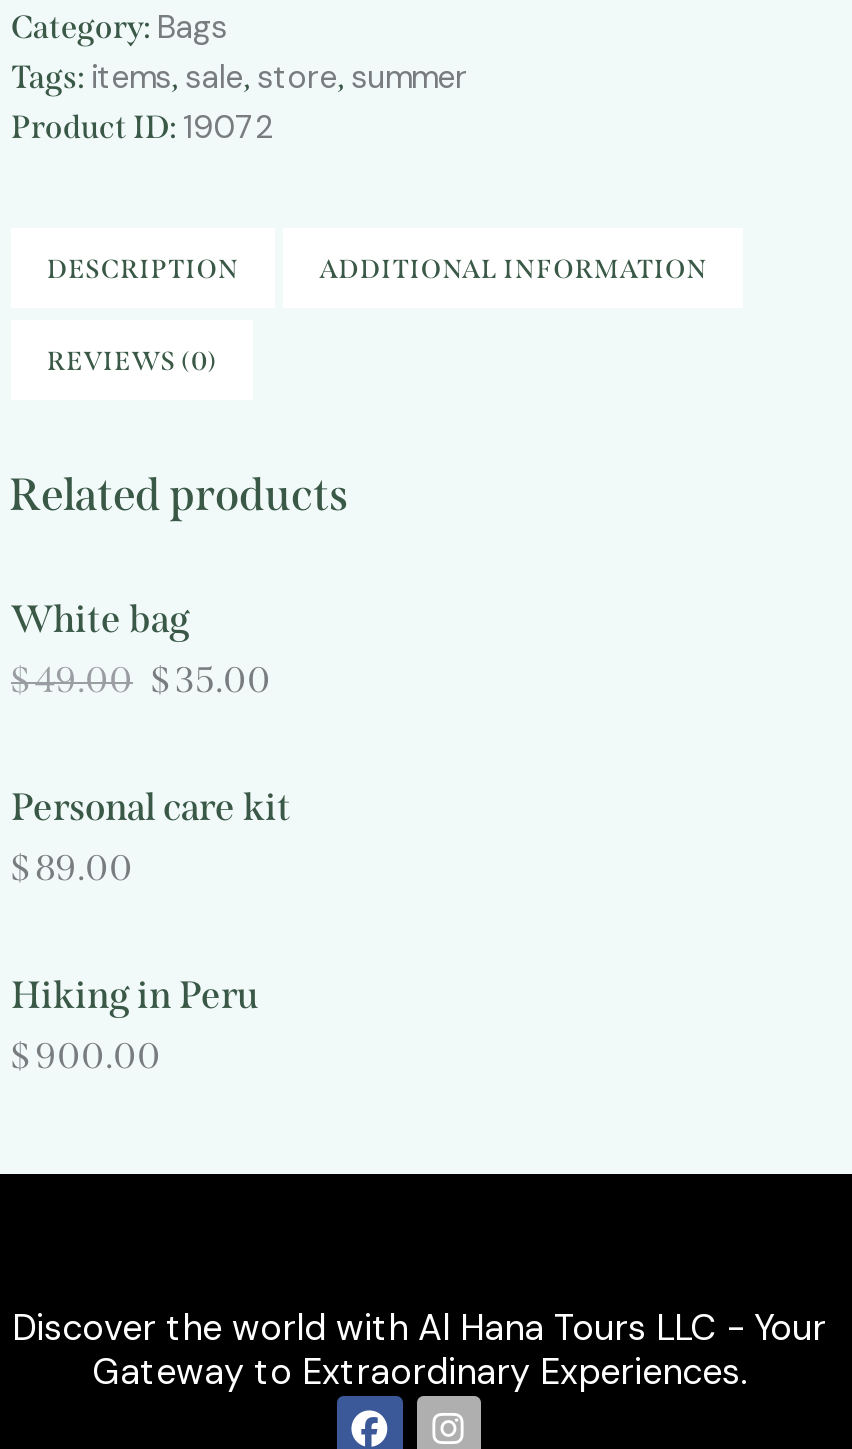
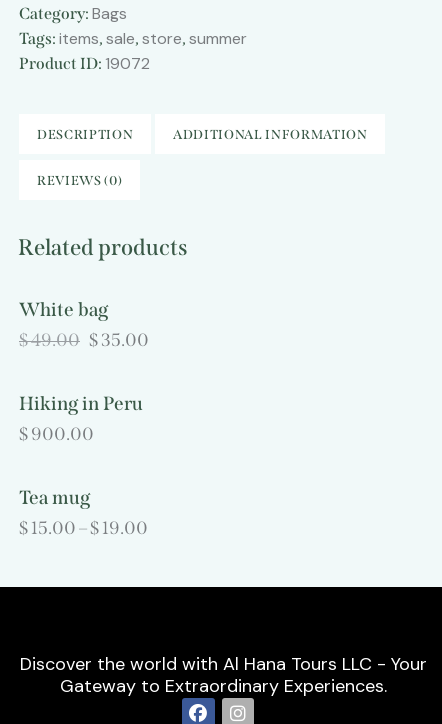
[11,784,291,890] Personal care kit | $89.00 -> none
moved [11,972,259,1078] -> [19,392,143,445]: Hiking in Peru | $900.00
none -> [19,486,148,539] Tea mug | $15.00 – $19.00

